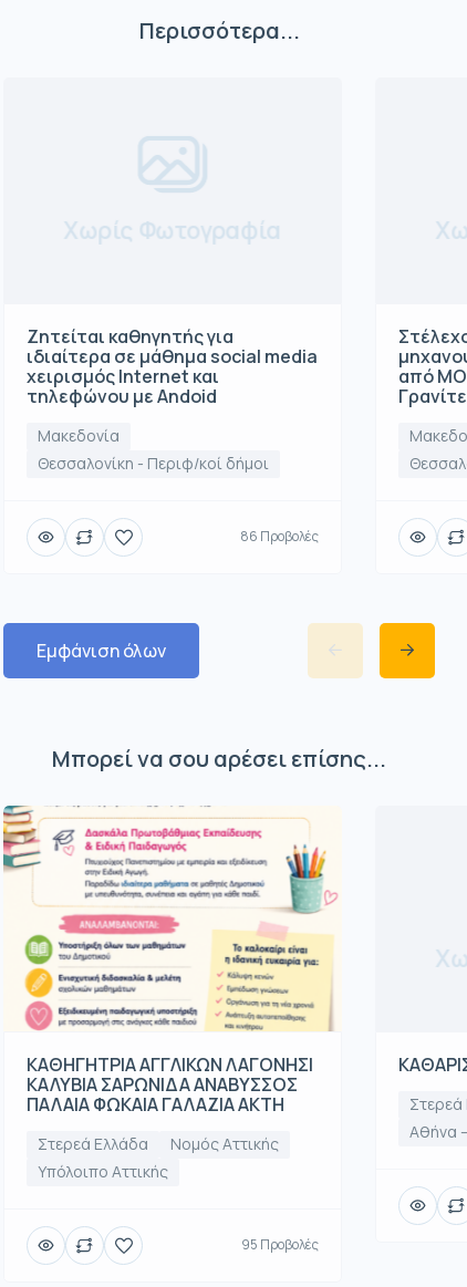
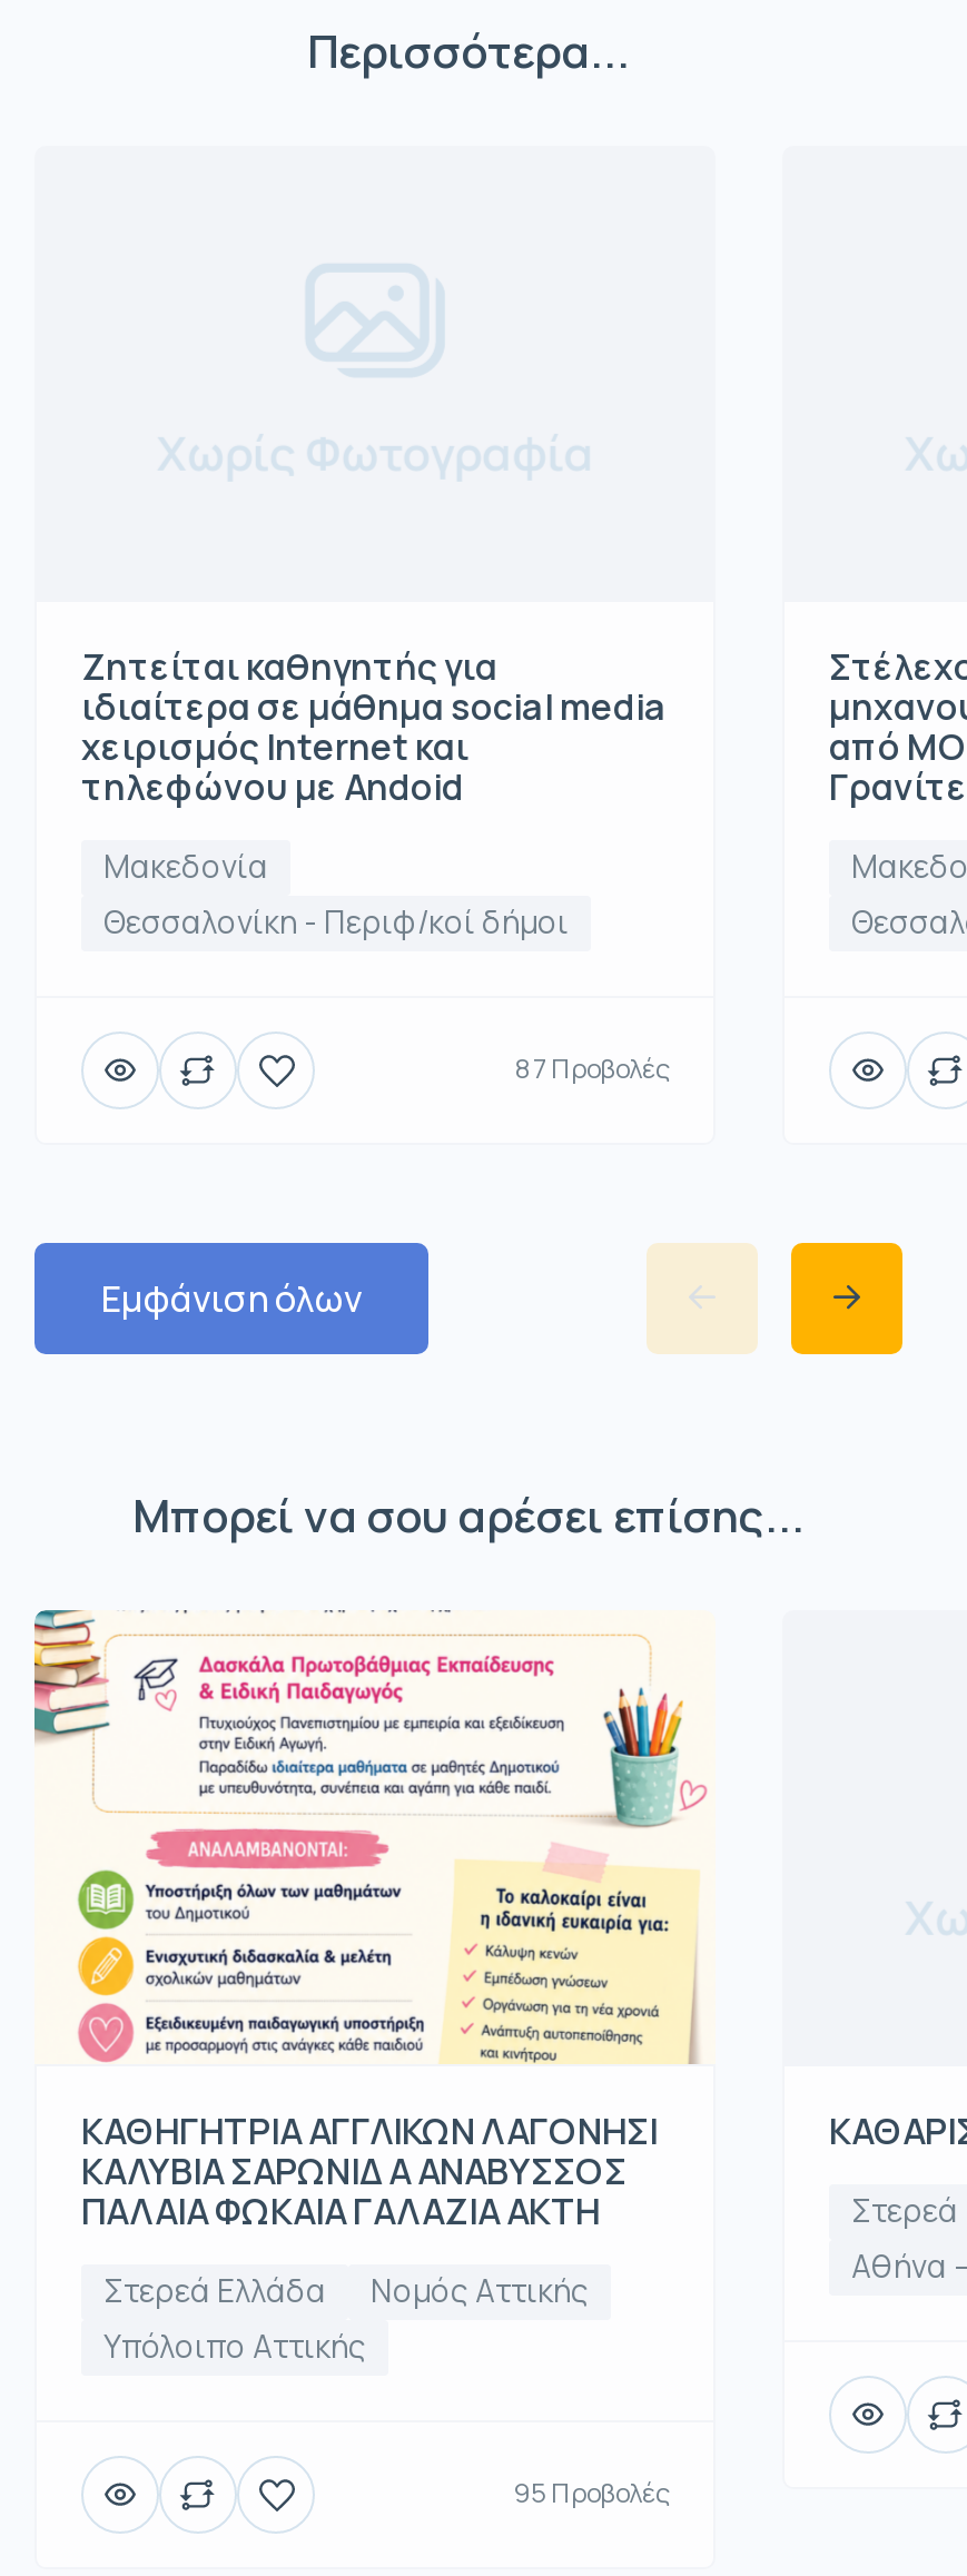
[240,527,319,546] 86 Προβολές -> [515,1050,669,1088] 87 Προβολές

